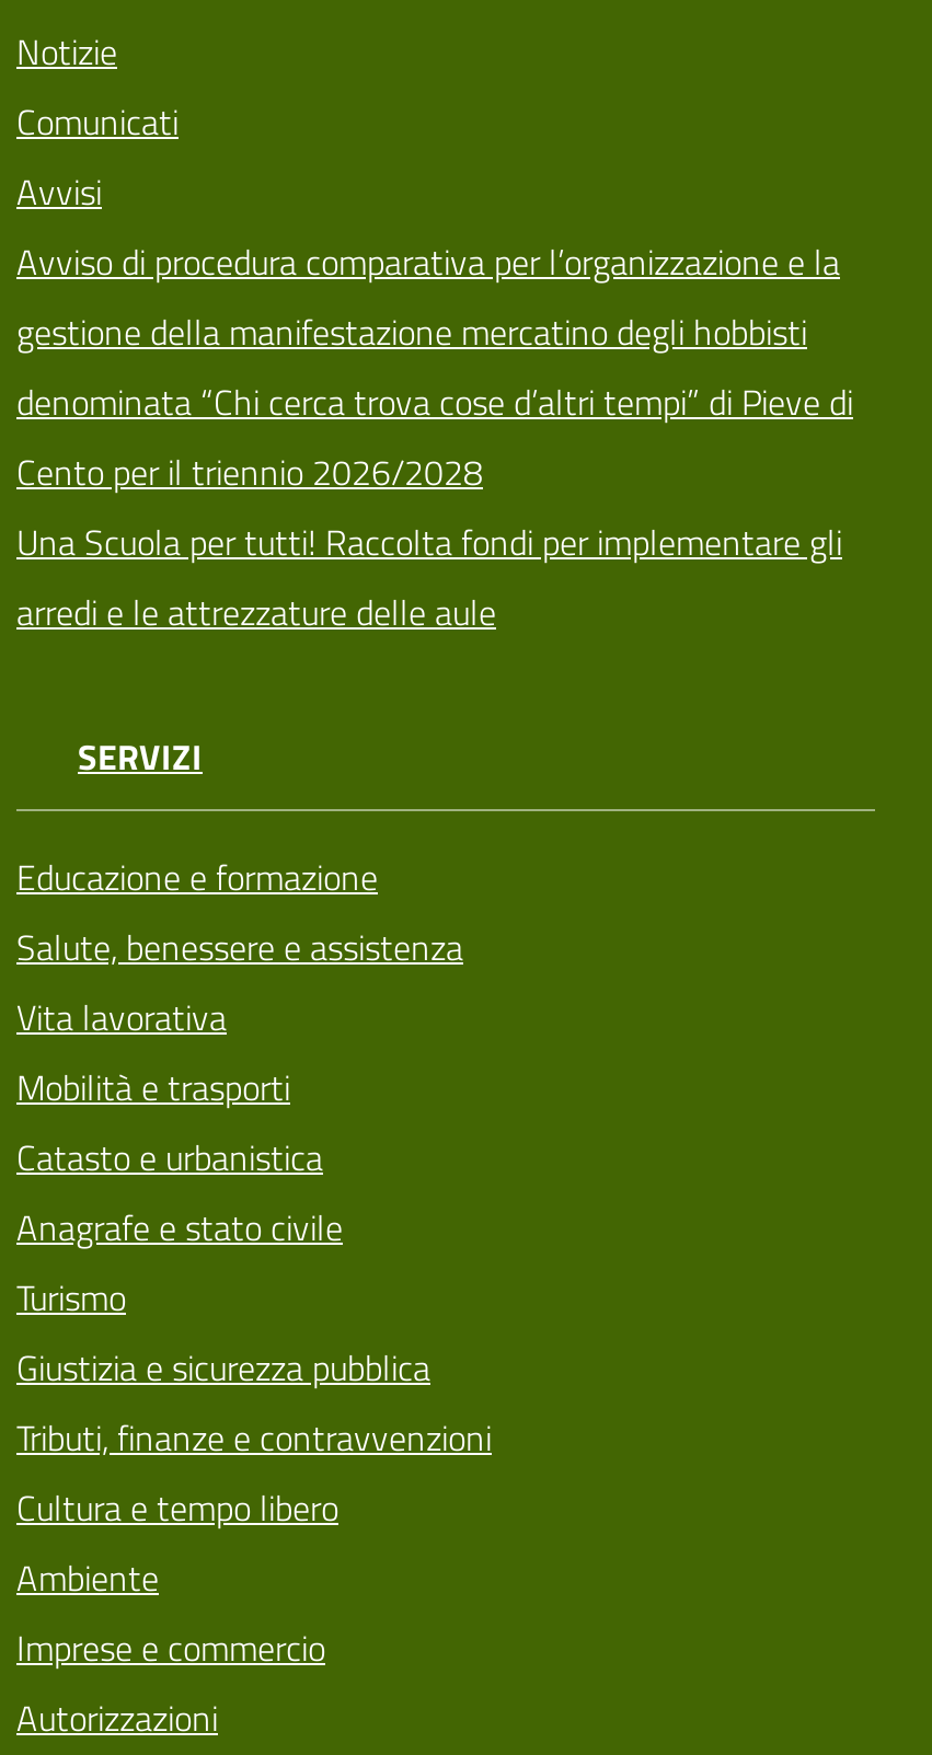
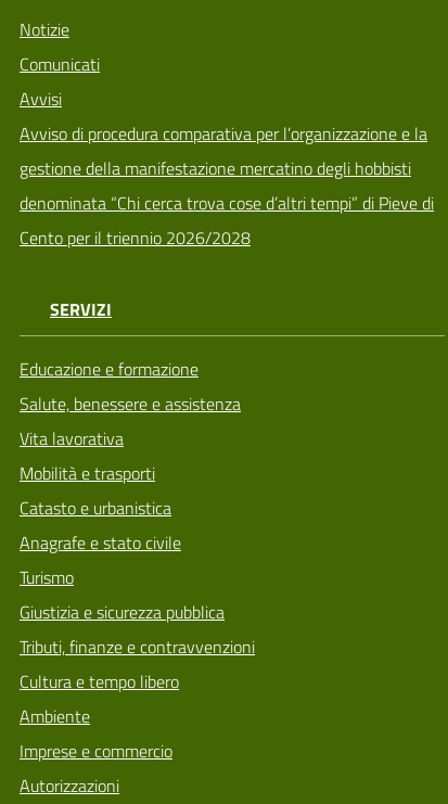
[16,515,842,637] Una Scuola per tutti! Raccolta fondi per implementare gli | arredi e le attrezzature delle aule -> none

